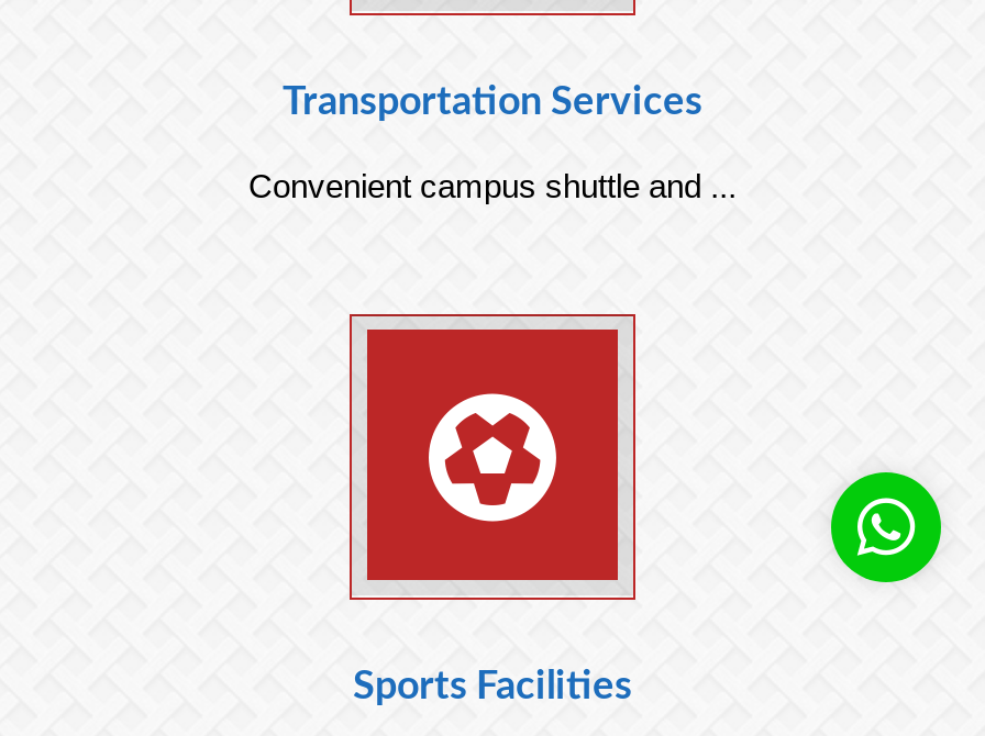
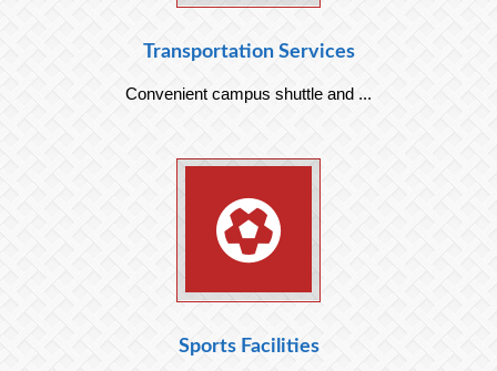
[829,470,943,584] [image] -> none

